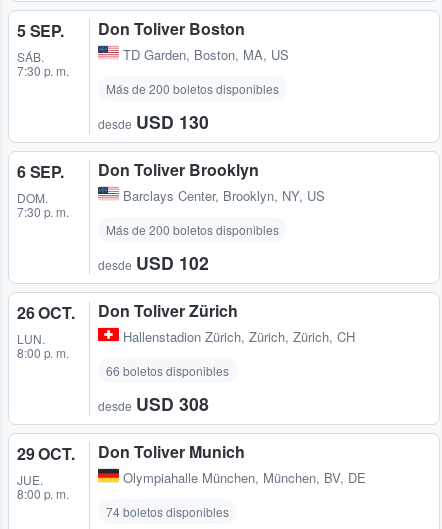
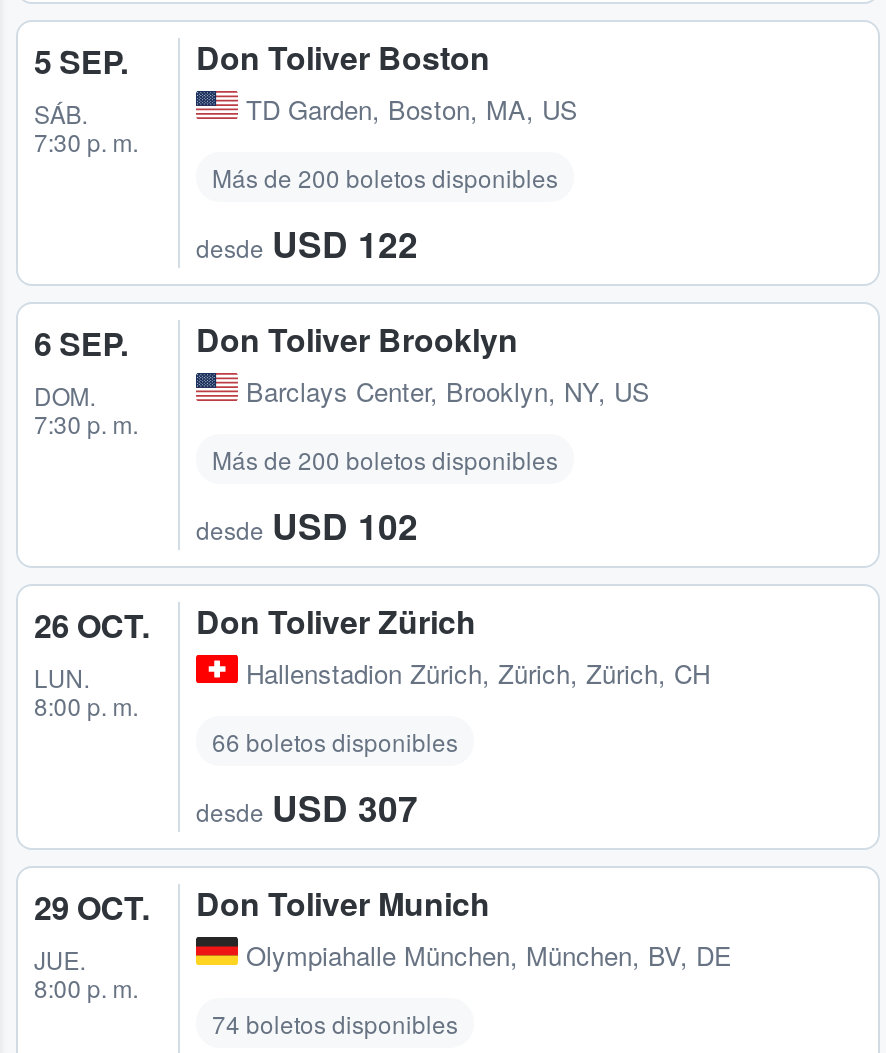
[98,109,209,134] desde USD 130 -> [196,218,418,268] desde USD 122
[98,391,209,416] desde USD 308 -> [196,782,418,832] desde USD 307

